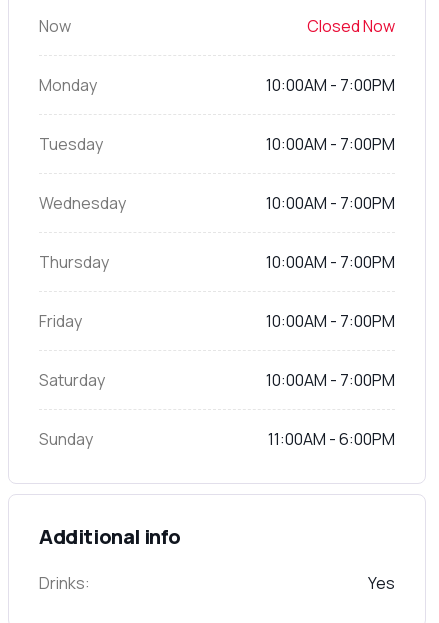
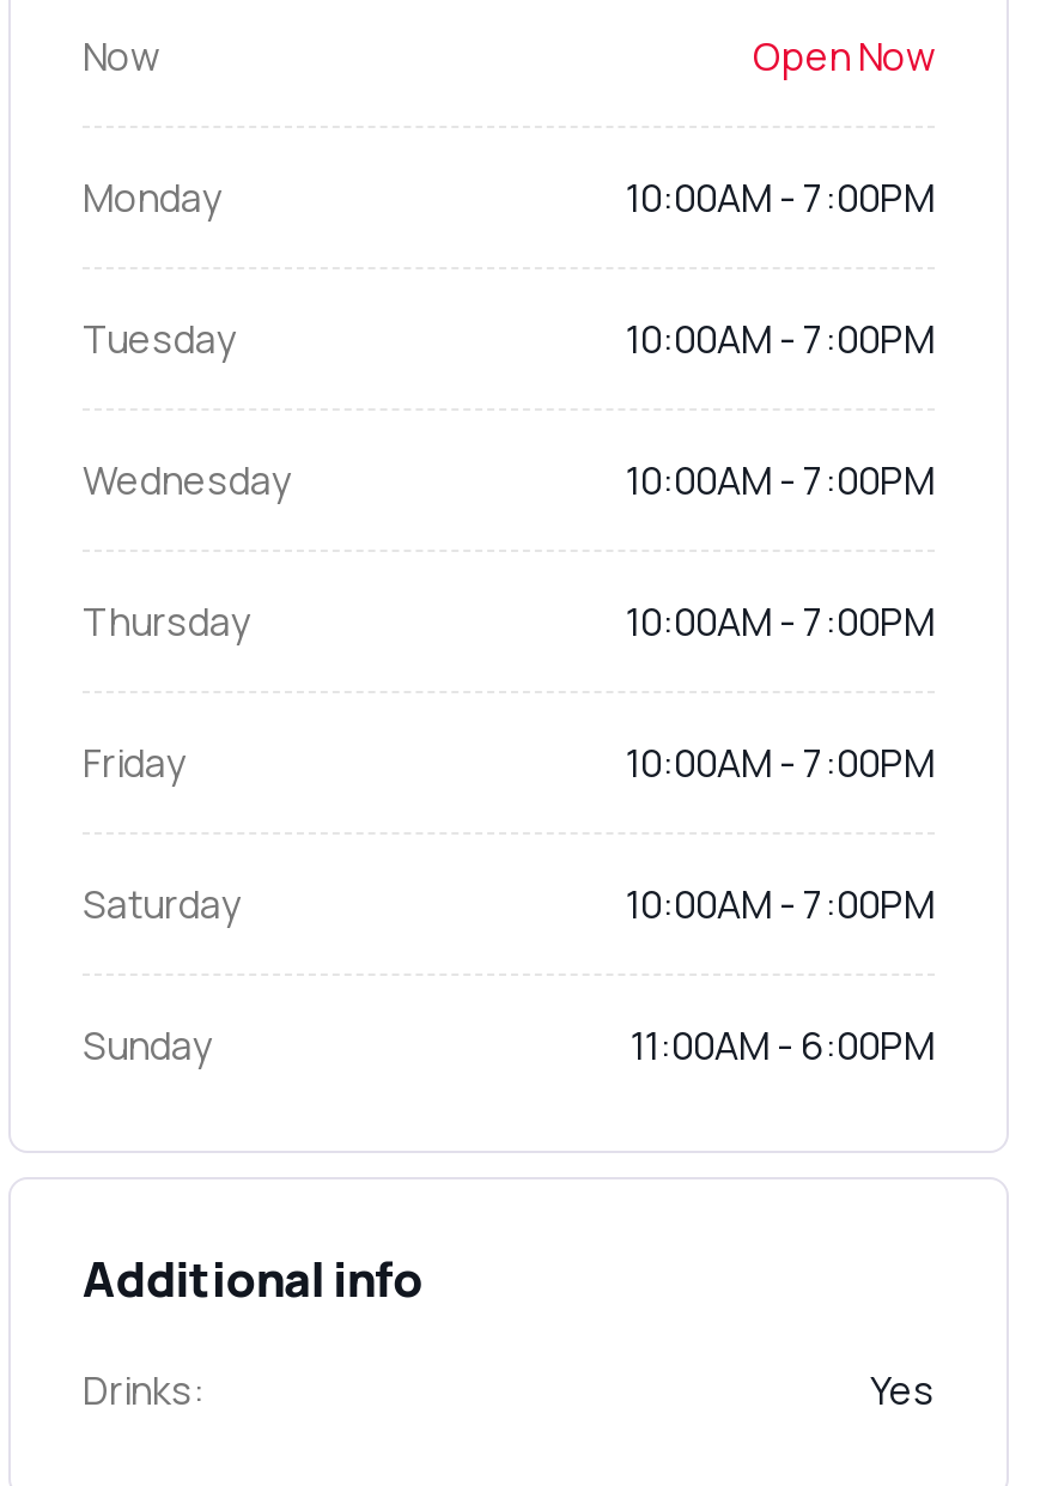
[307,15,395,37] Closed Now -> [753,30,935,83] Open Now

